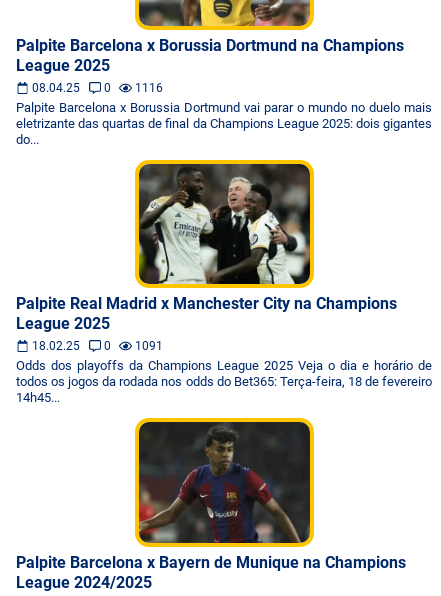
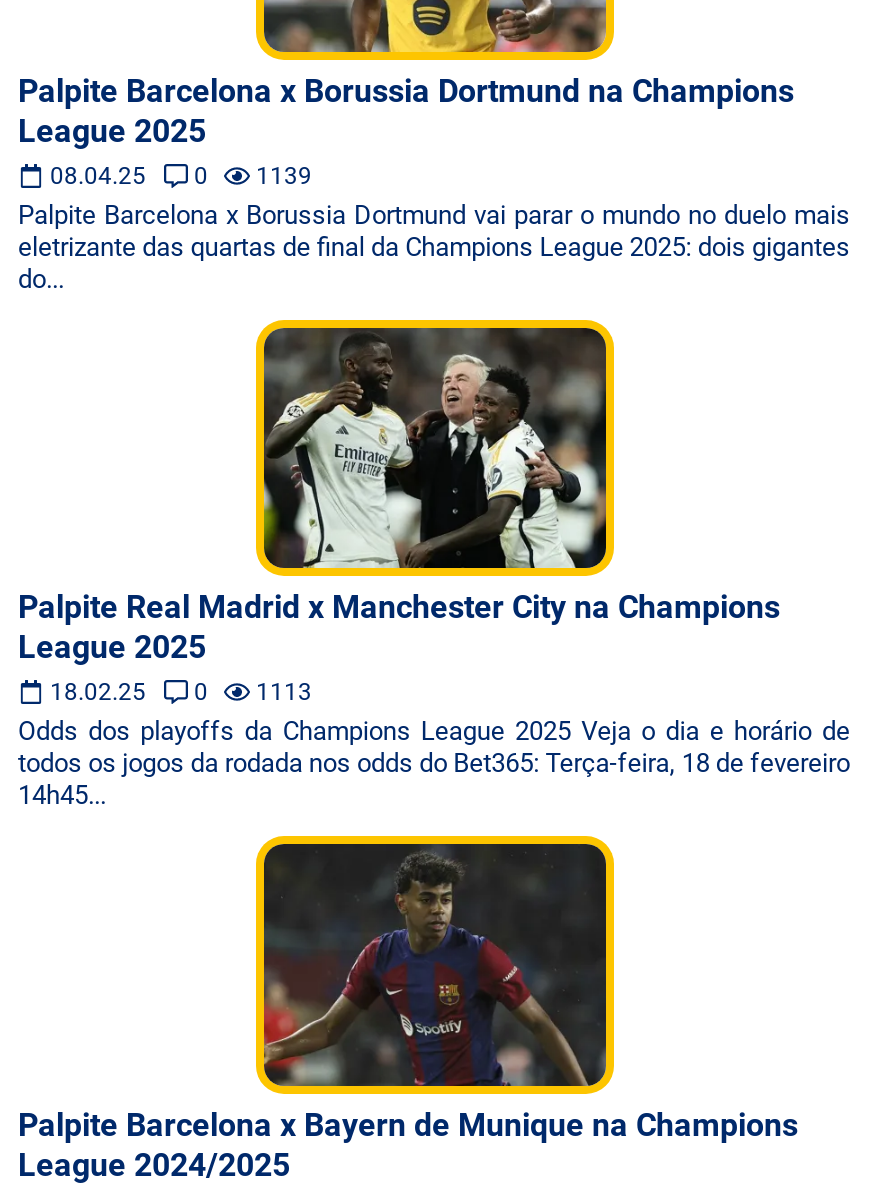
[32,81,163,95] 08.04.25 0 1116 -> [50,162,312,190] 08.04.25 0 1139
[32,339,163,353] 18.02.25 0 1091 -> [50,679,312,707] 18.02.25 0 1113

